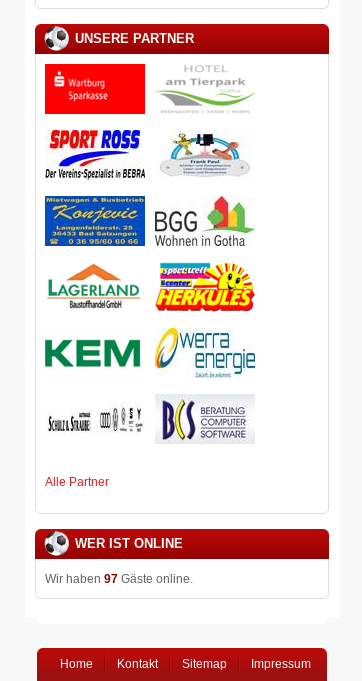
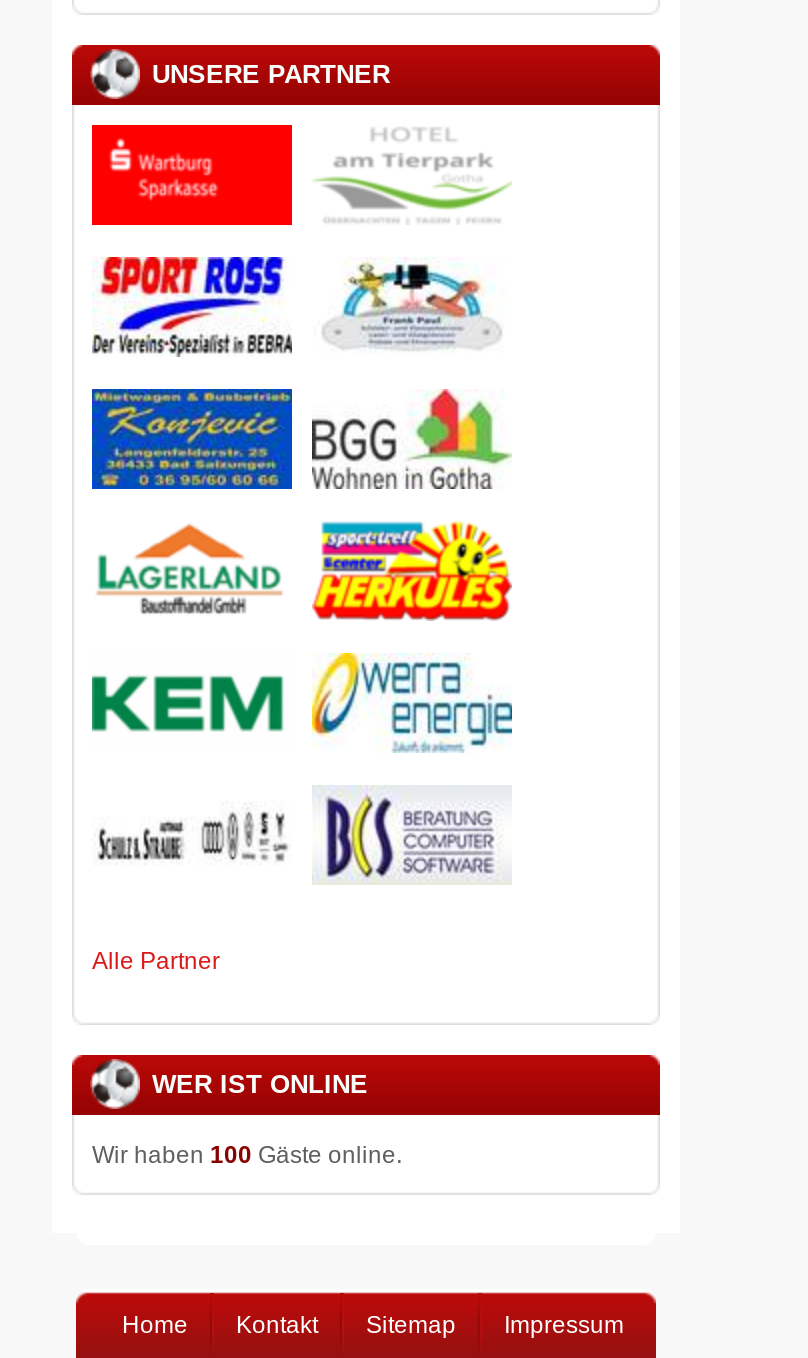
[45,572,193,586] Wir haben 97 Gäste online. -> [92,1141,402,1169] Wir haben 100 Gäste online.

